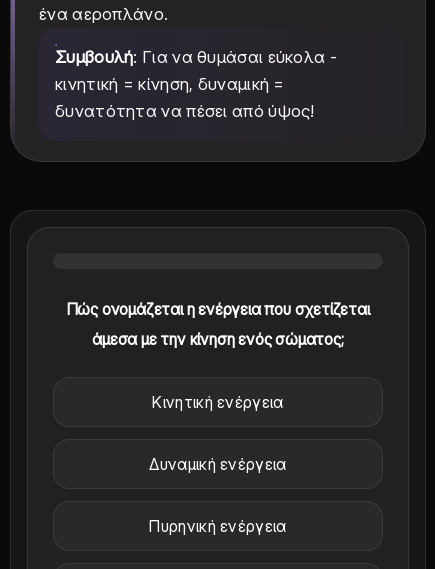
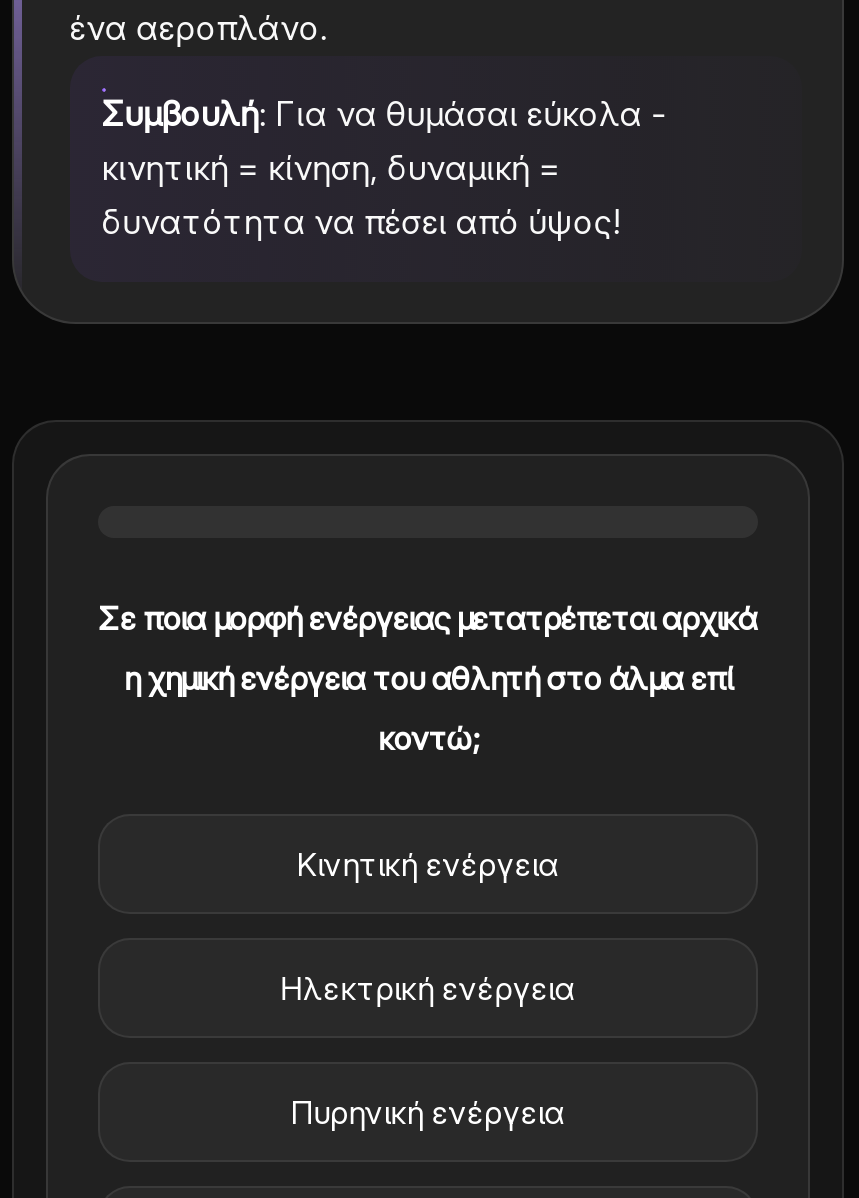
[66,299,369,349] Πώς ονομάζεται η ενέργεια που σχετίζεται | άμεσα με την κίνηση ενός σώματος; -> [99,598,757,758] Σε ποια μορφή ενέργειας μετατρέπεται αρχικά | η χημική ενέργεια του αθλητή στο άλμα επί | κοντώ;
[149,454,286,474] Δυναμική ενέργεια -> [281,968,575,1008] Ηλεκτρική ενέργεια

